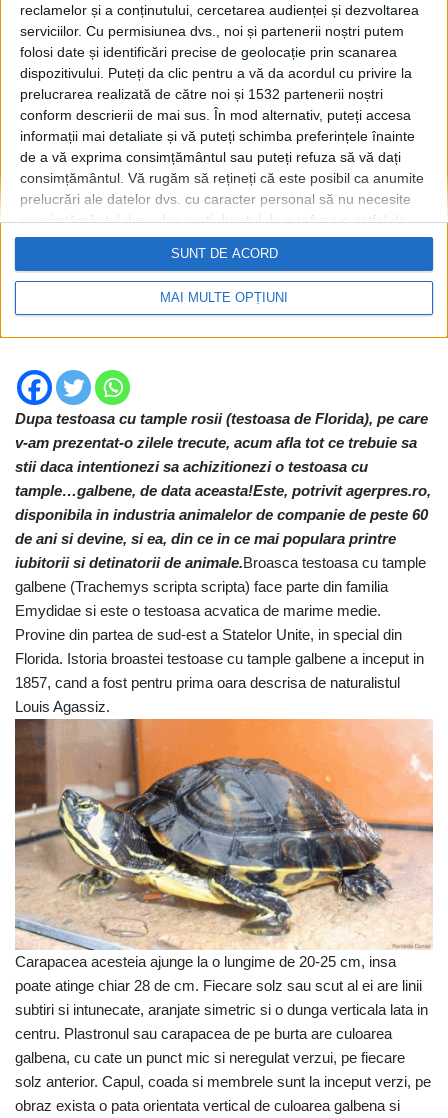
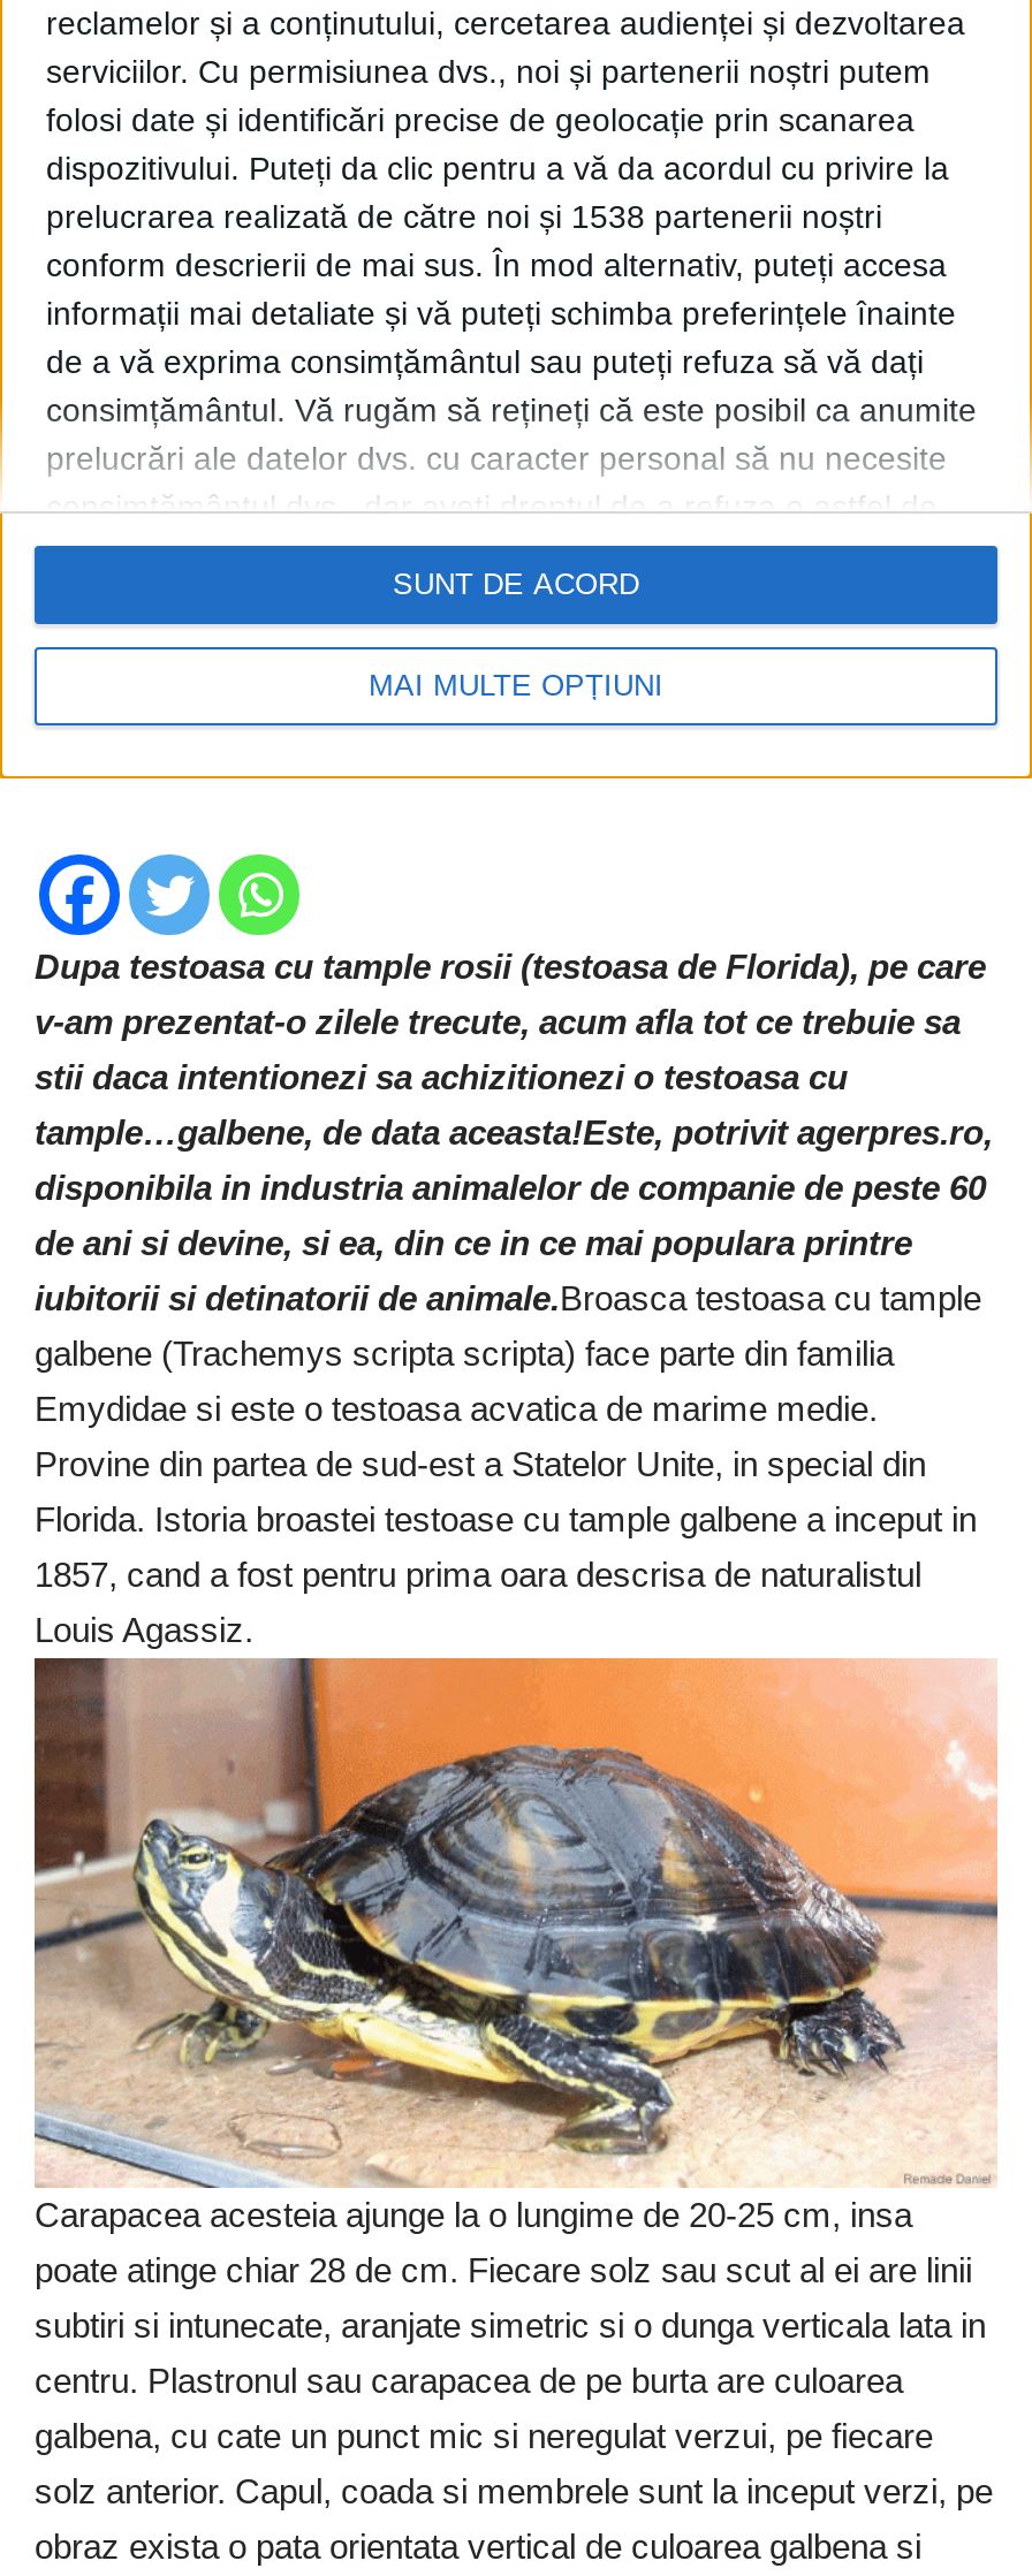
[20,86,383,102] prelucrarea realizată de către noi și 1532 partenerii noștri -> [46,199,882,236] prelucrarea realizată de către noi și 1538 partenerii noștri

